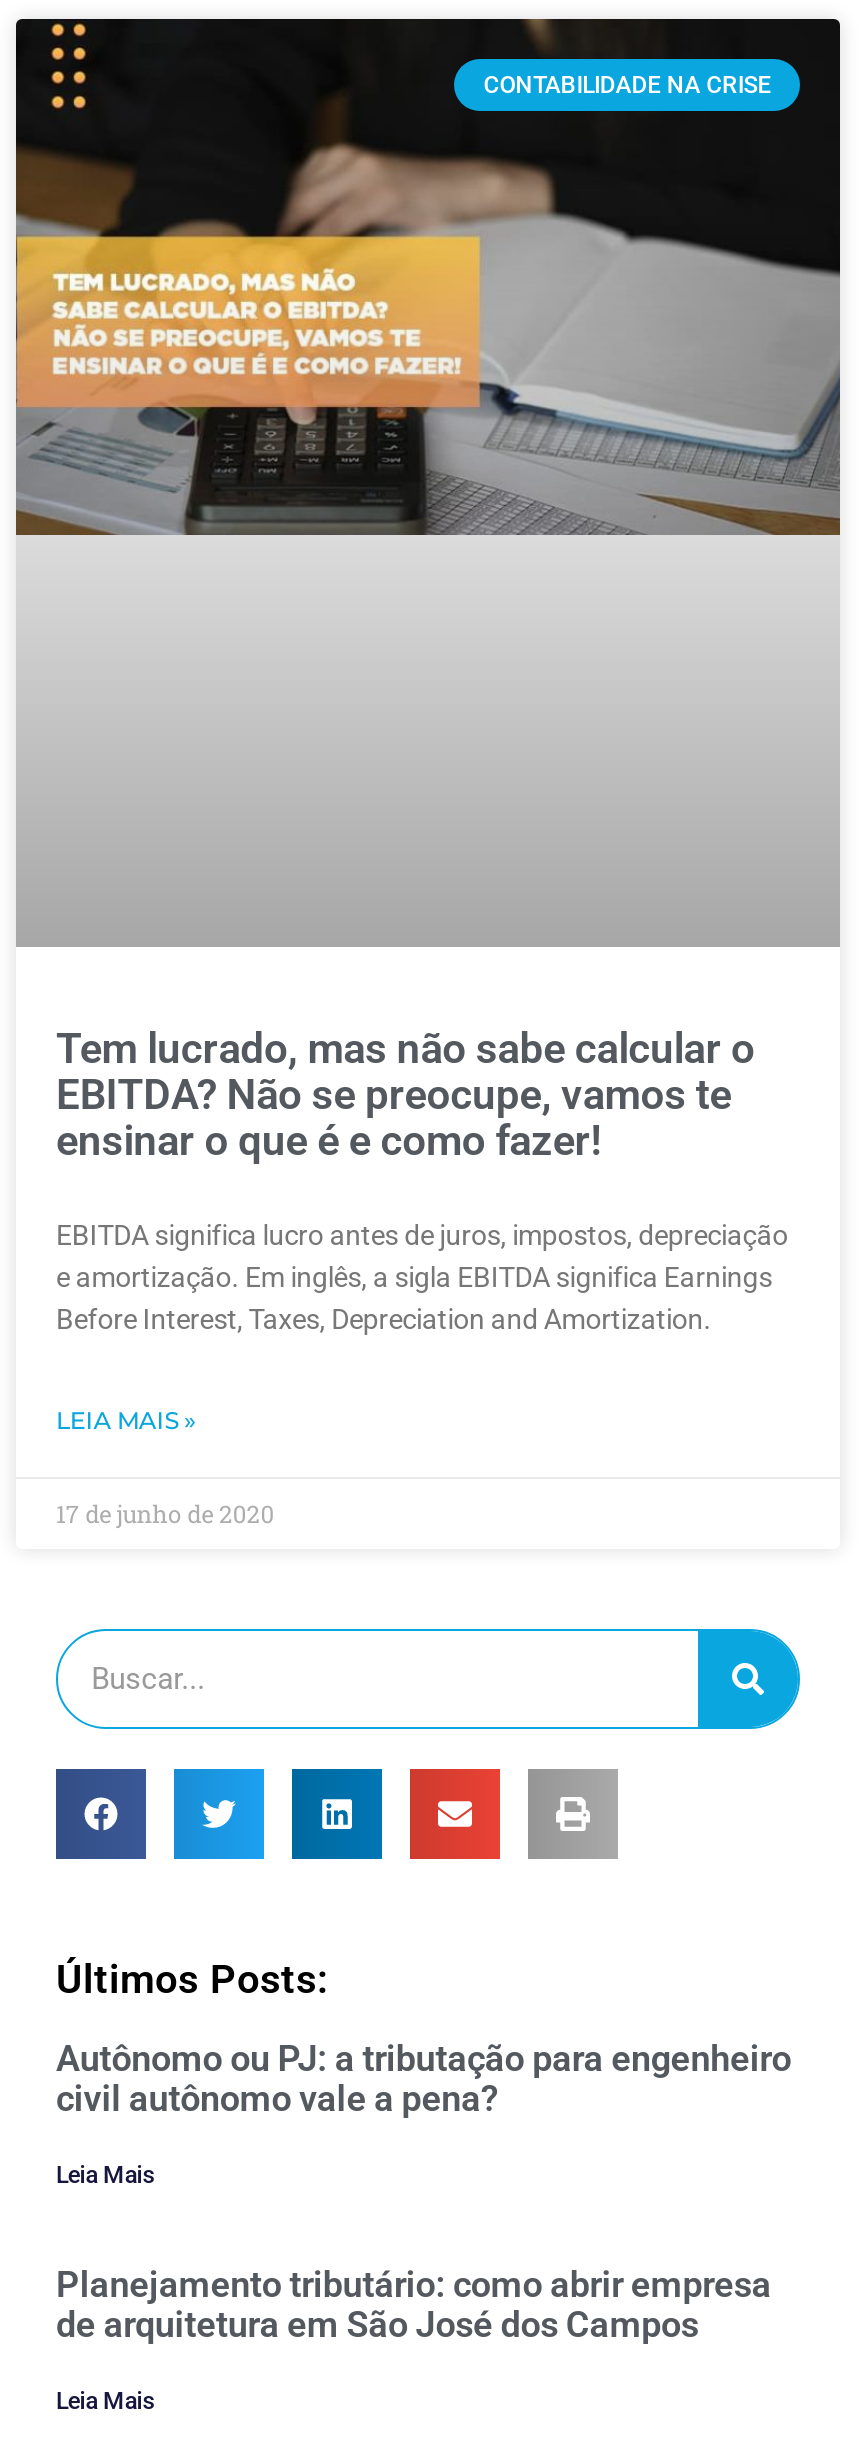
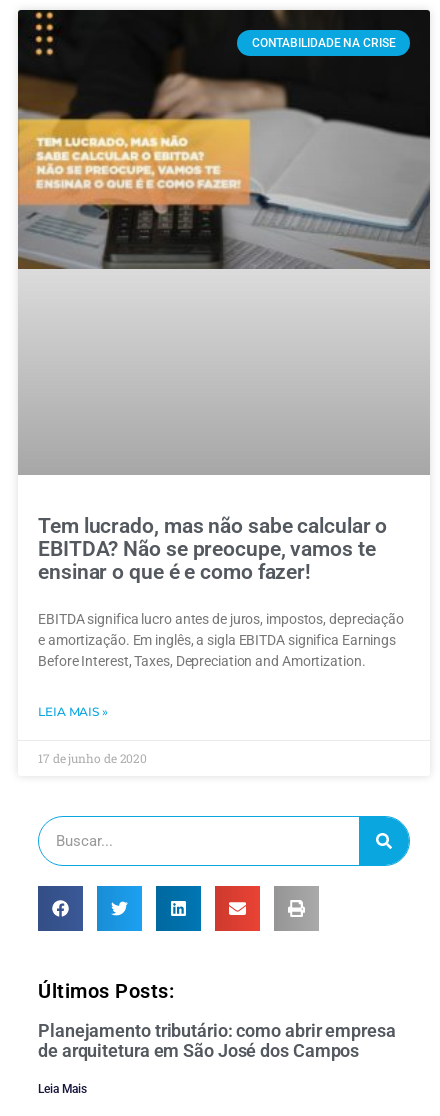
[56,2037,791,2189] Autônomo ou PJ: a tributação para engenheiro | civil autônomo vale a pena? | Leia Mais -> none

